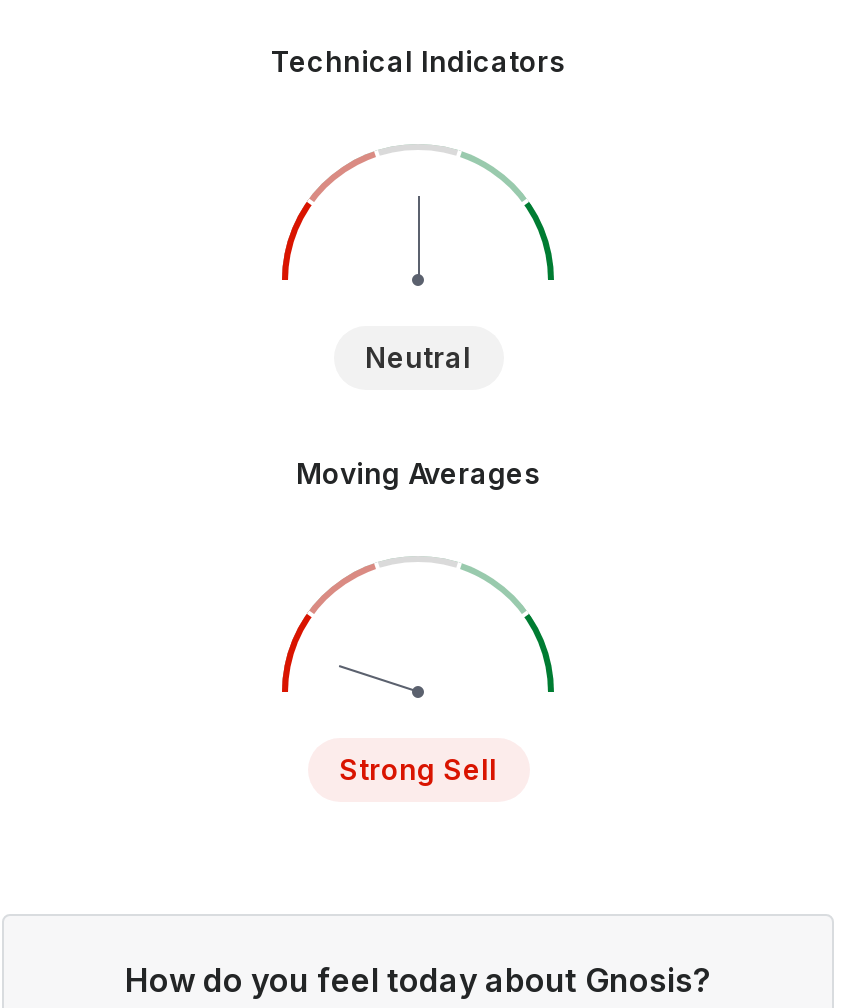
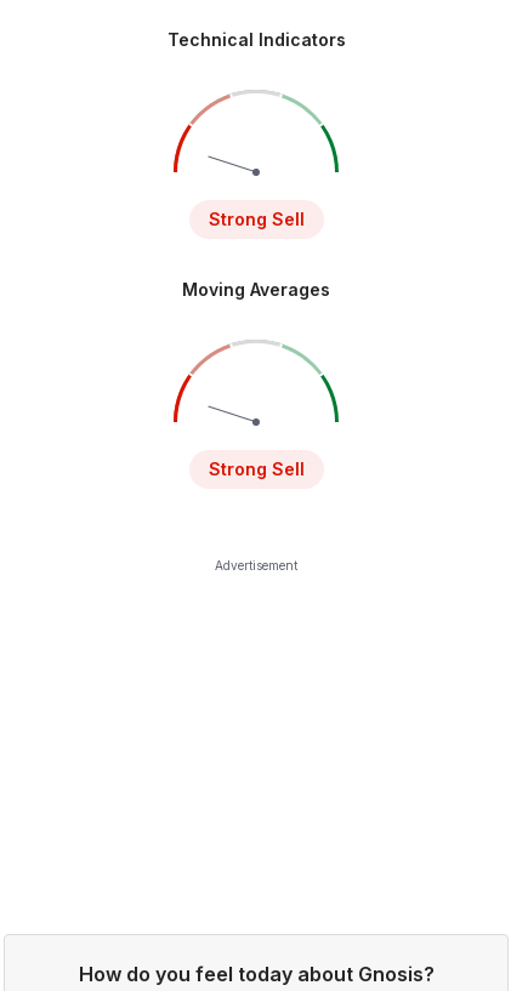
[365,340,471,374] Neutral -> [208,208,304,229] Strong Sell
none -> [215,558,297,572] Advertisement

